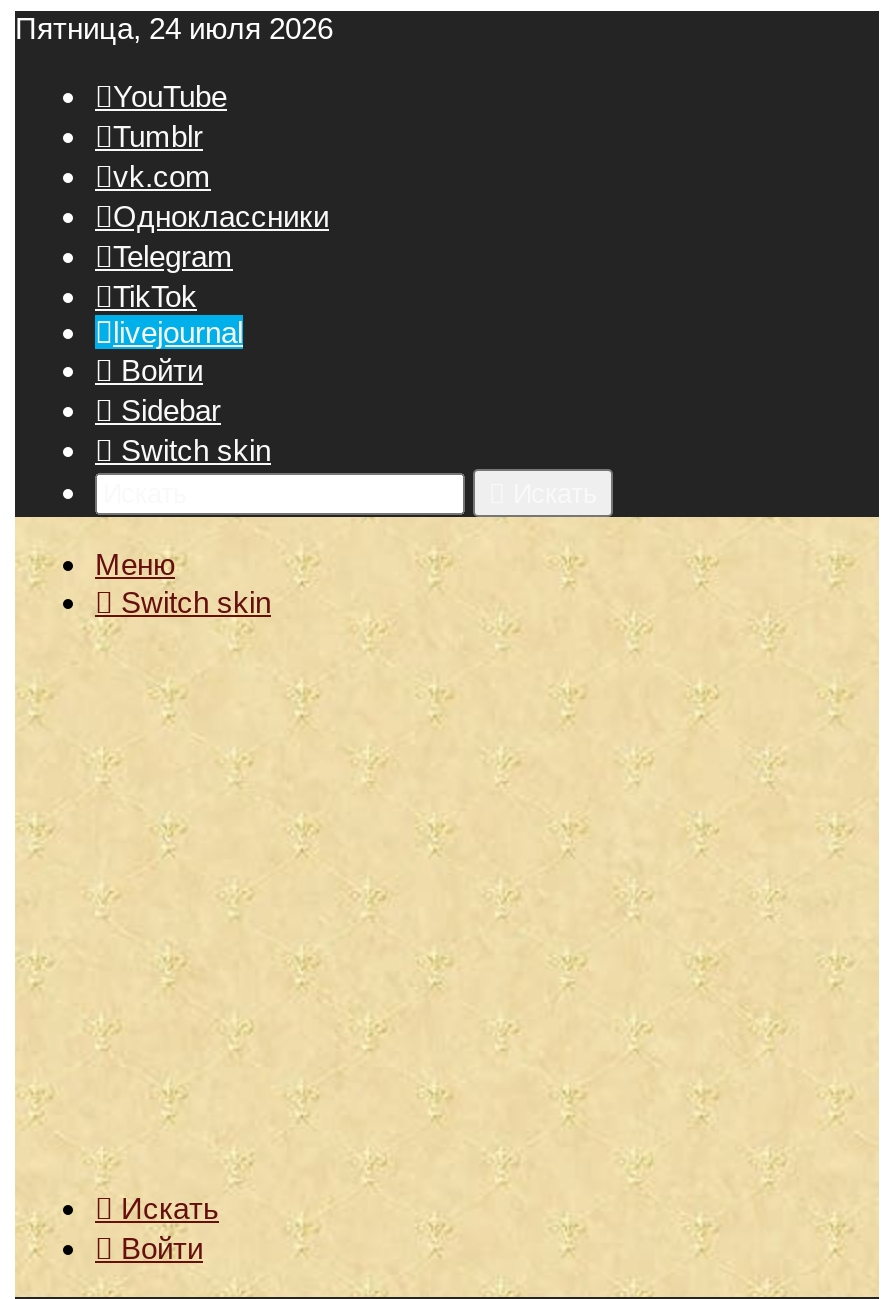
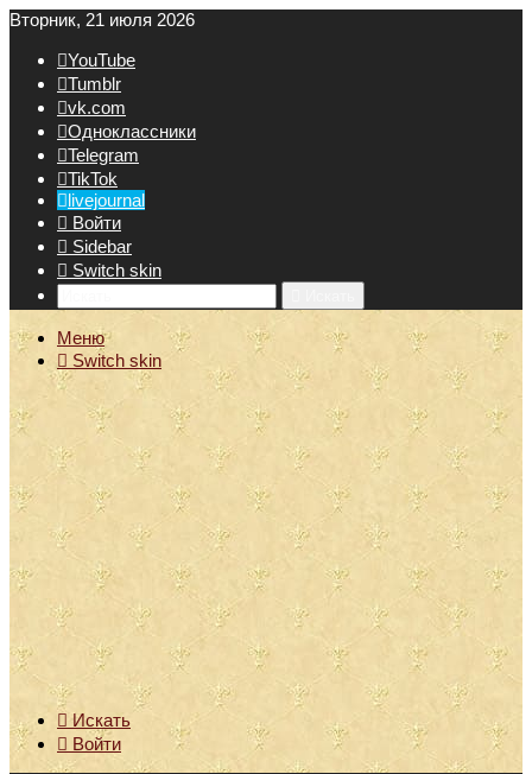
[15,11,333,45] Пятница, 24 июля 2026 -> [9,9,195,30] Вторник, 21 июля 2026

